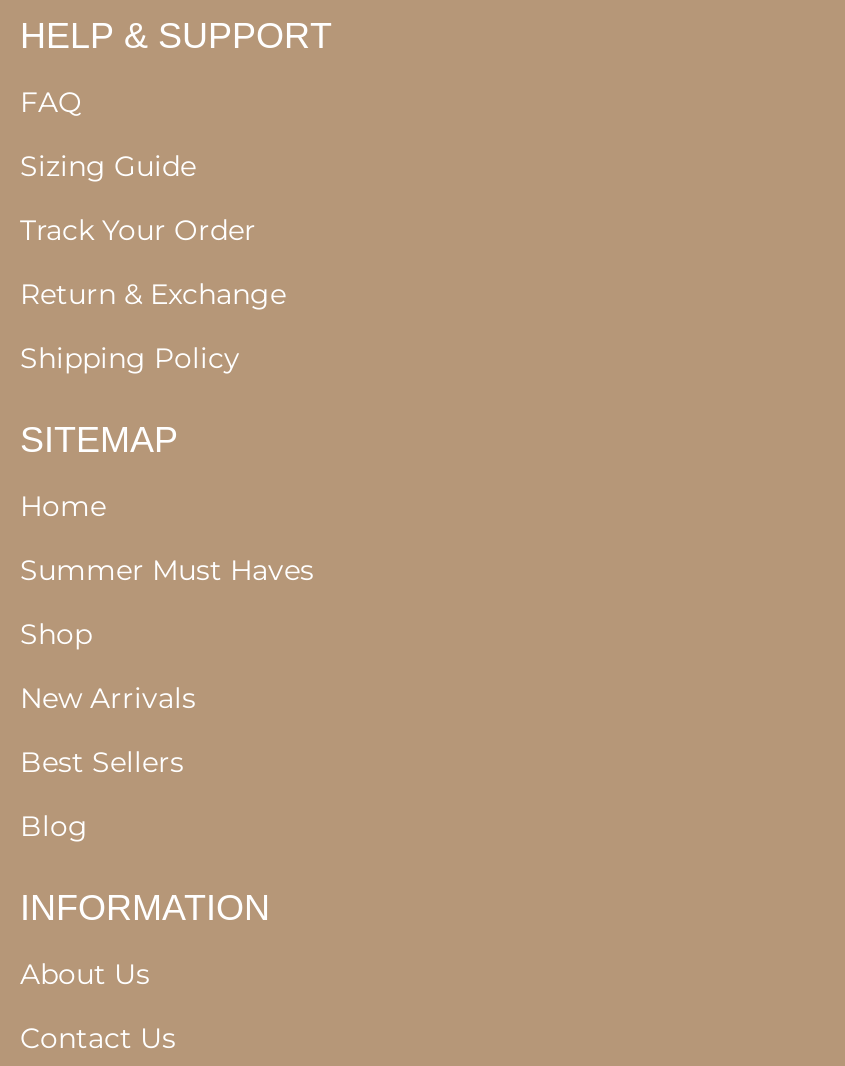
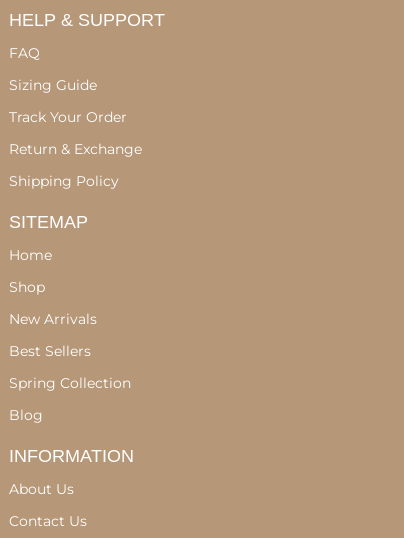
[20,552,314,588] Summer Must Haves -> none
moved [20,616,196,780] -> [9,278,97,360]: Shop | New Arrivals | Best Sellers
none -> [9,374,131,392] Spring Collection

